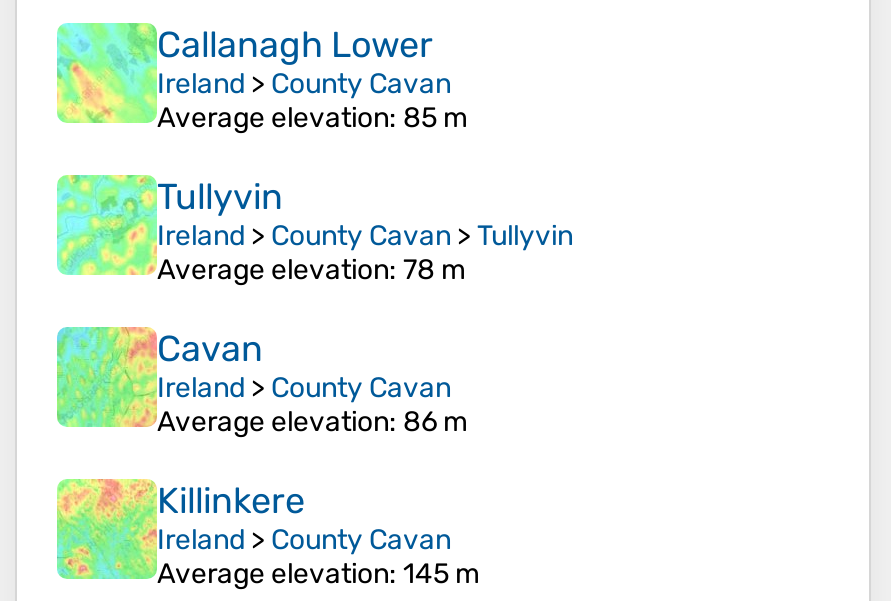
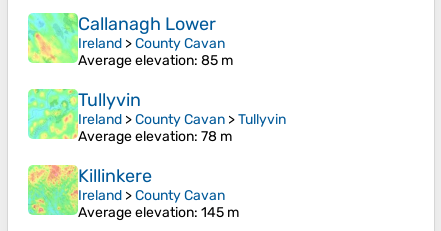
[55,325,467,439] [image] | Cavan | Ireland > County Cavan | Average elevation: 86 m -> none

